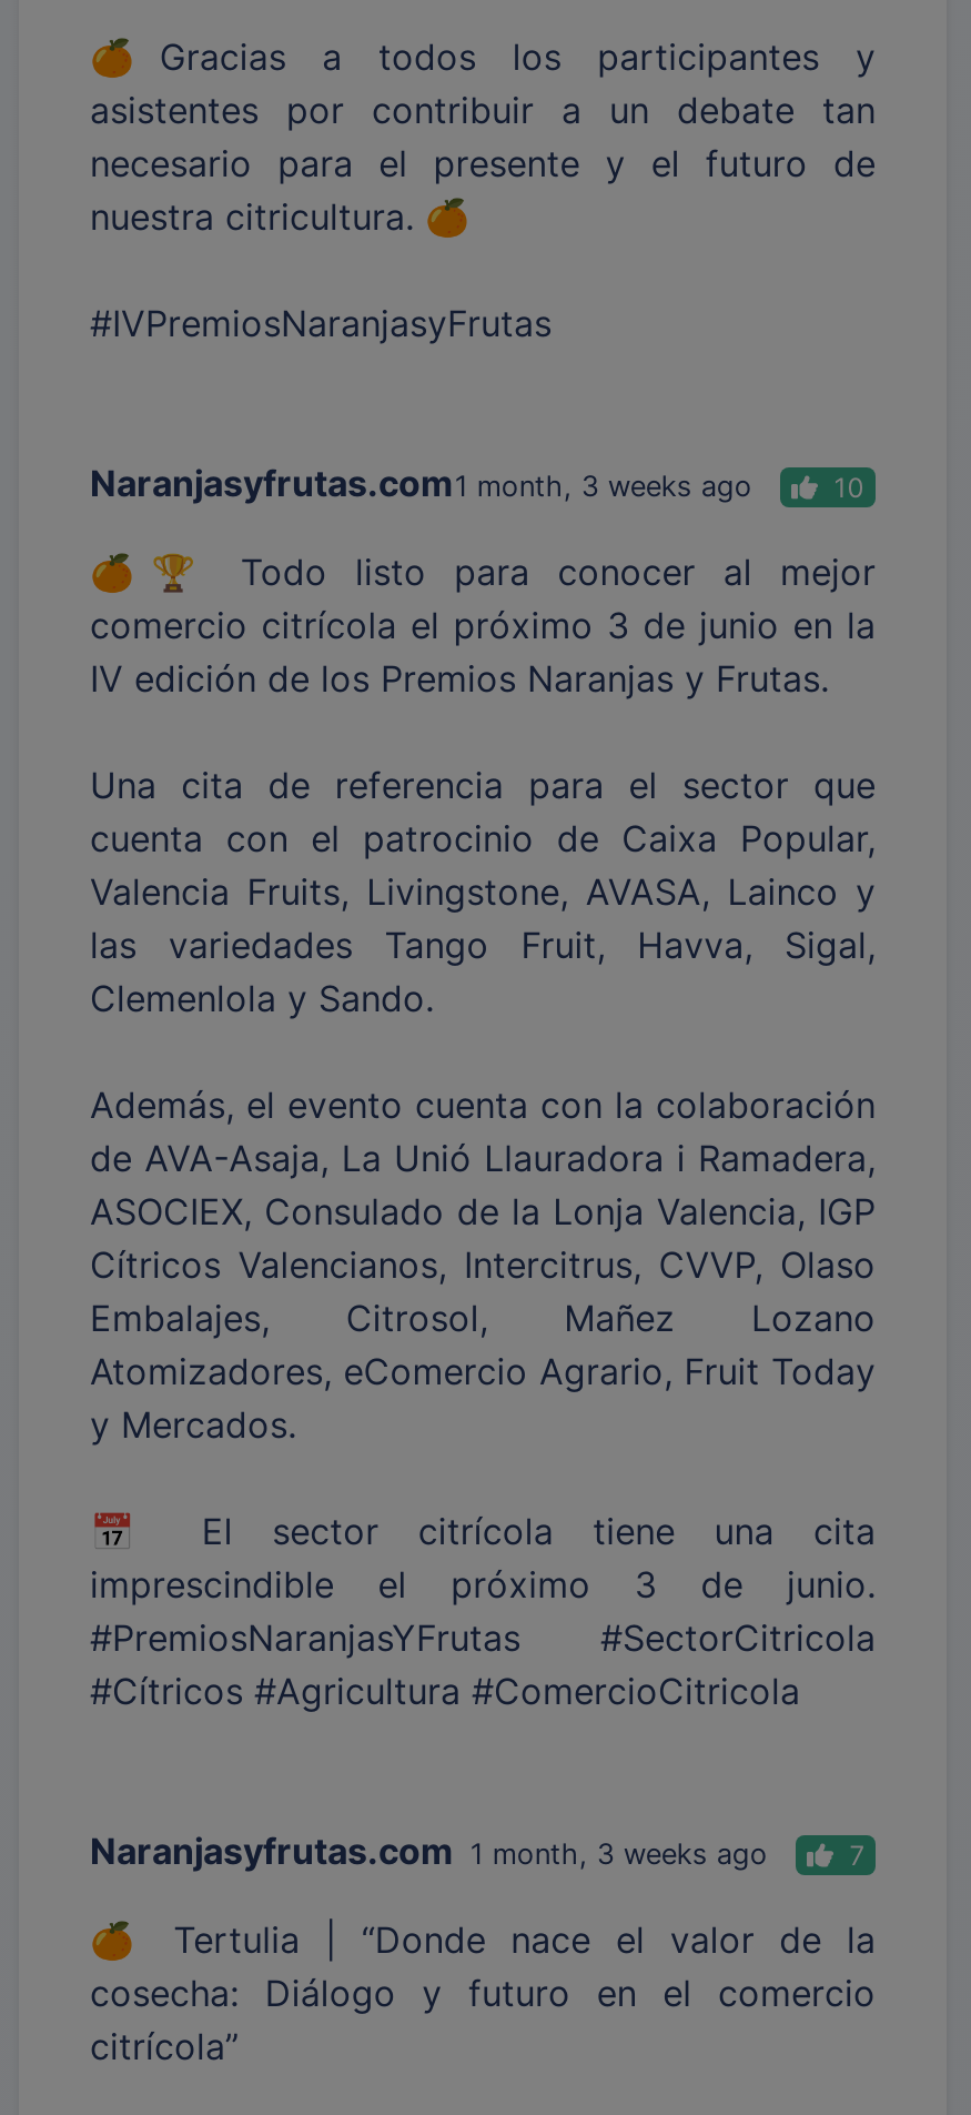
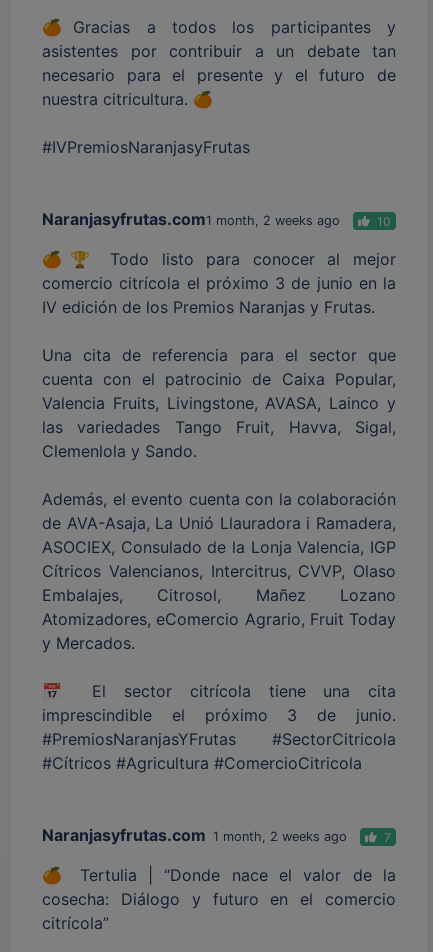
[90,461,752,506] Naranjasyfrutas.com 1 month, 3 weeks ago -> [42,209,340,229] Naranjasyfrutas.com 1 month, 2 weeks ago
[90,1829,768,1874] Naranjasyfrutas.com 1 month, 3 weeks ago -> [42,825,347,845] Naranjasyfrutas.com 1 month, 2 weeks ago

